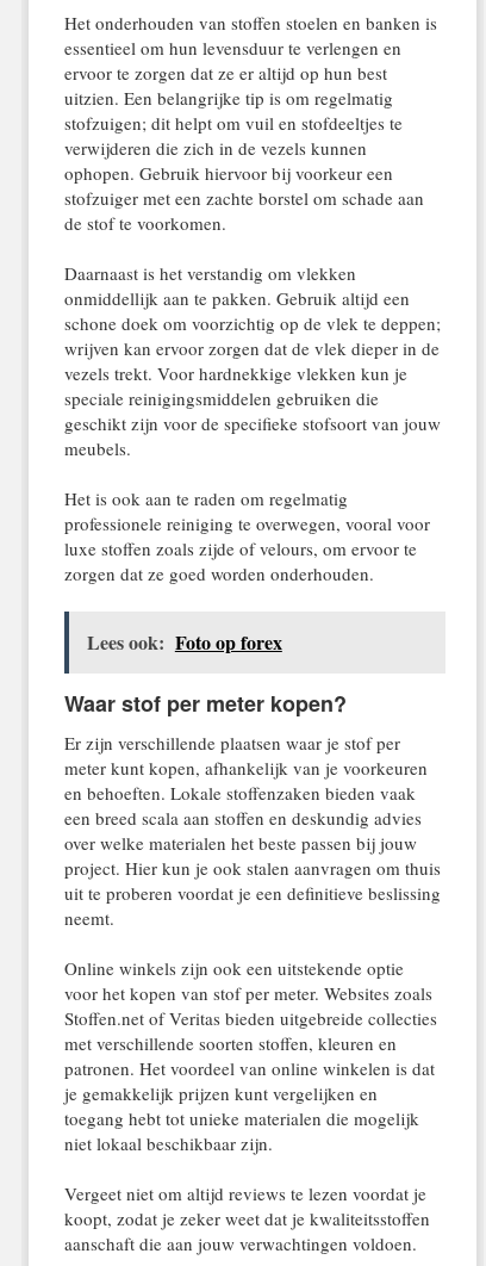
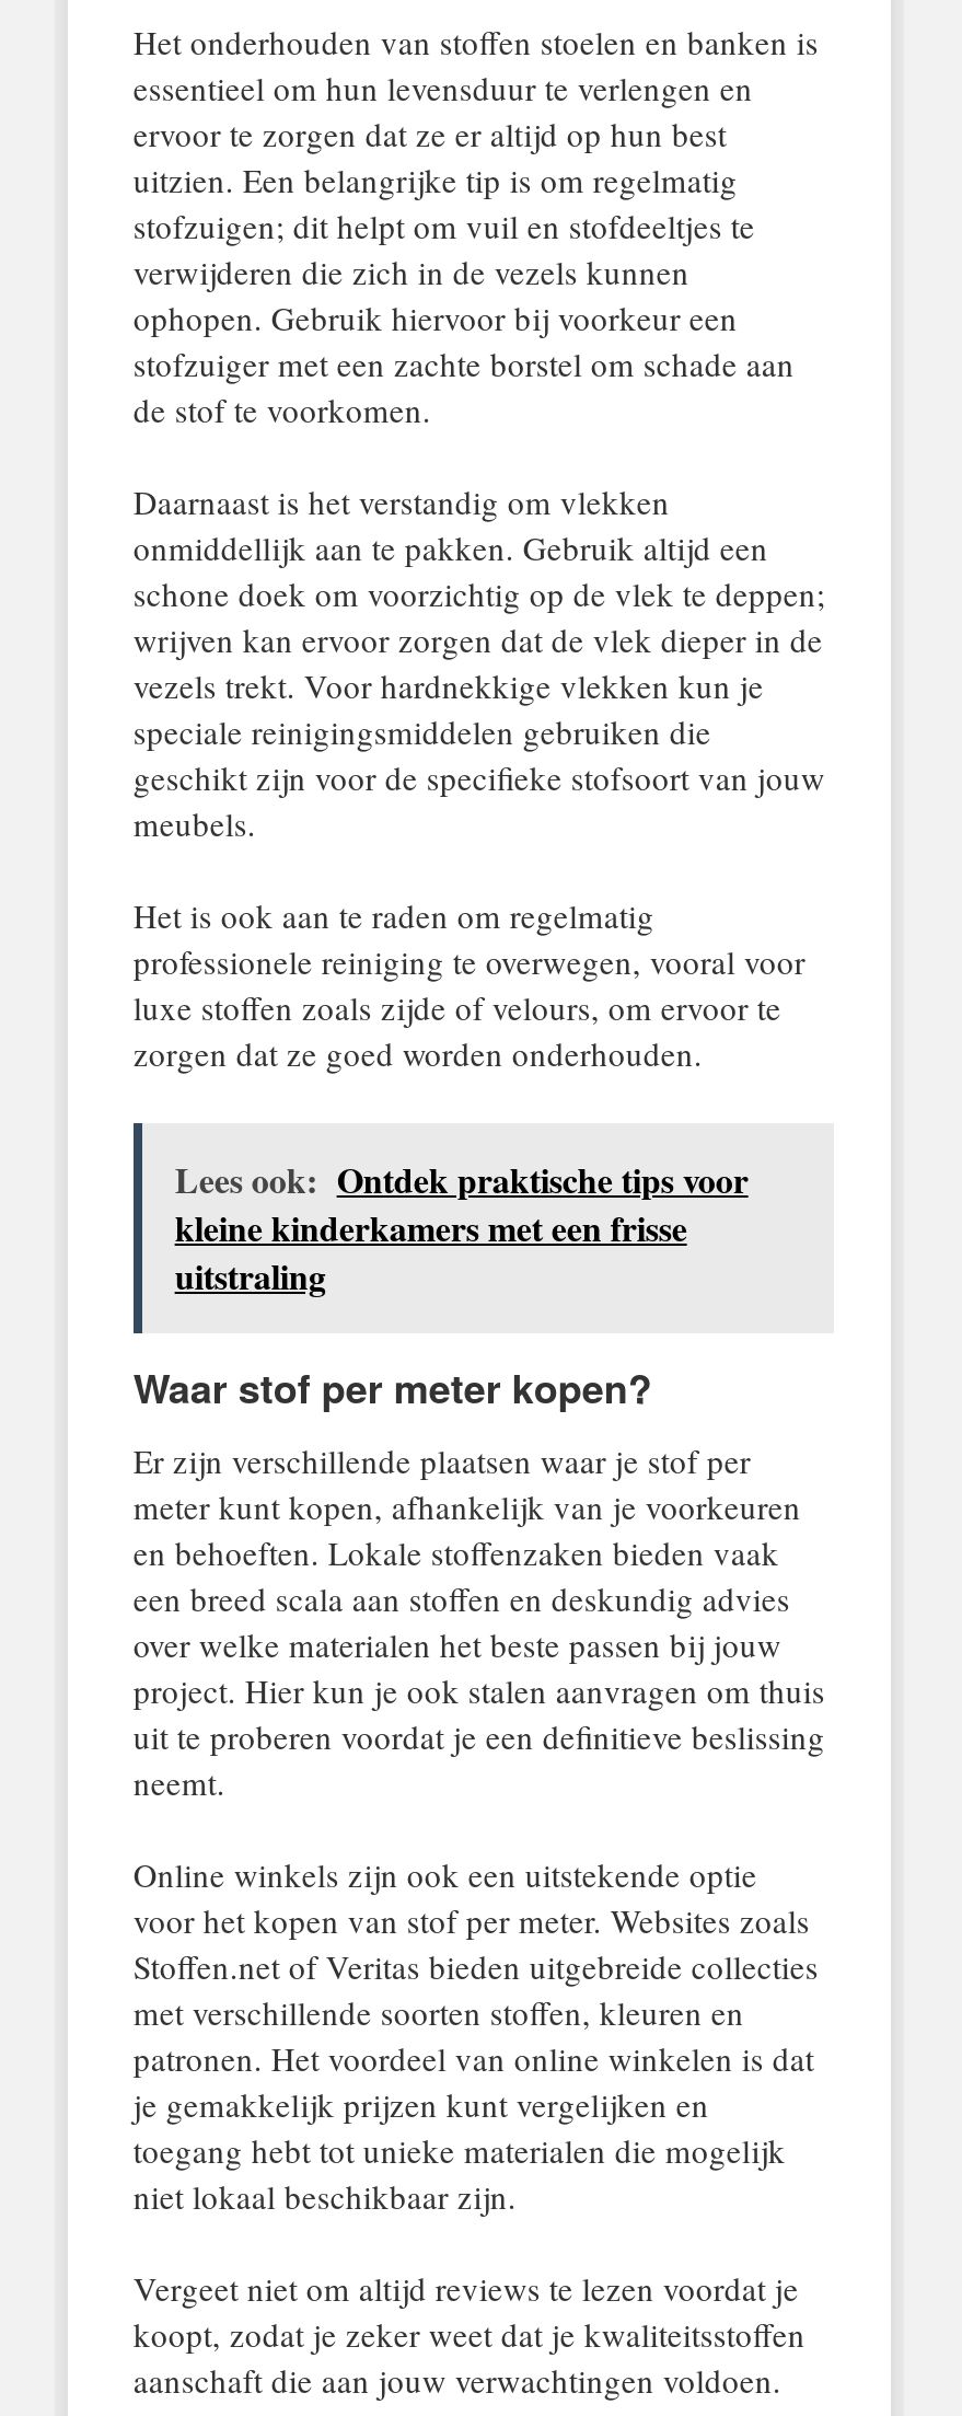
[87,628,282,655] Lees ook: Foto op forex -> [175,1153,748,1300] Lees ook: Ontdek praktische tips voor | kleine kinderkamers met een frisse | uitstraling

